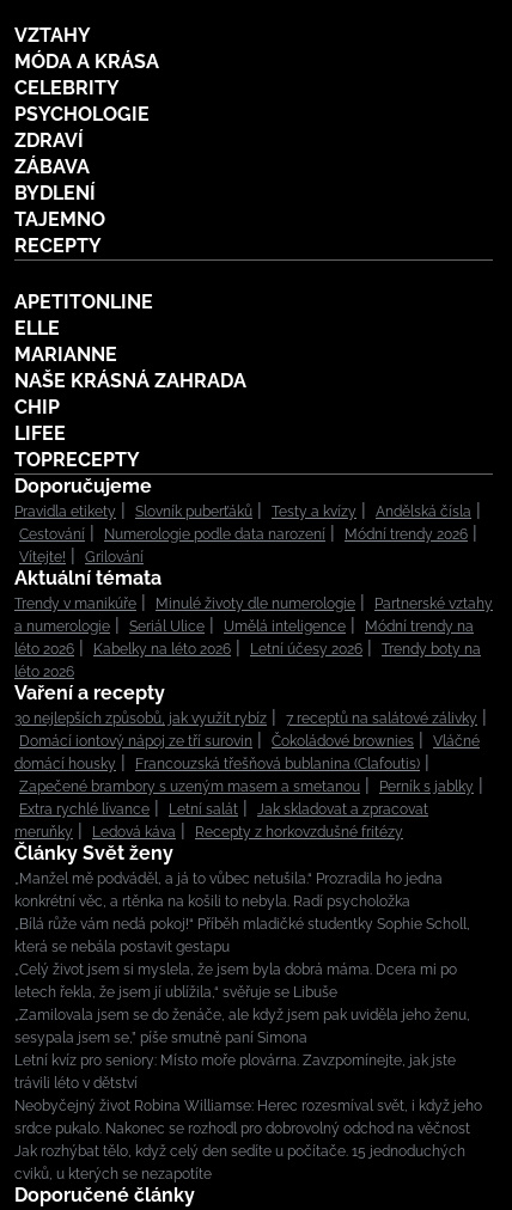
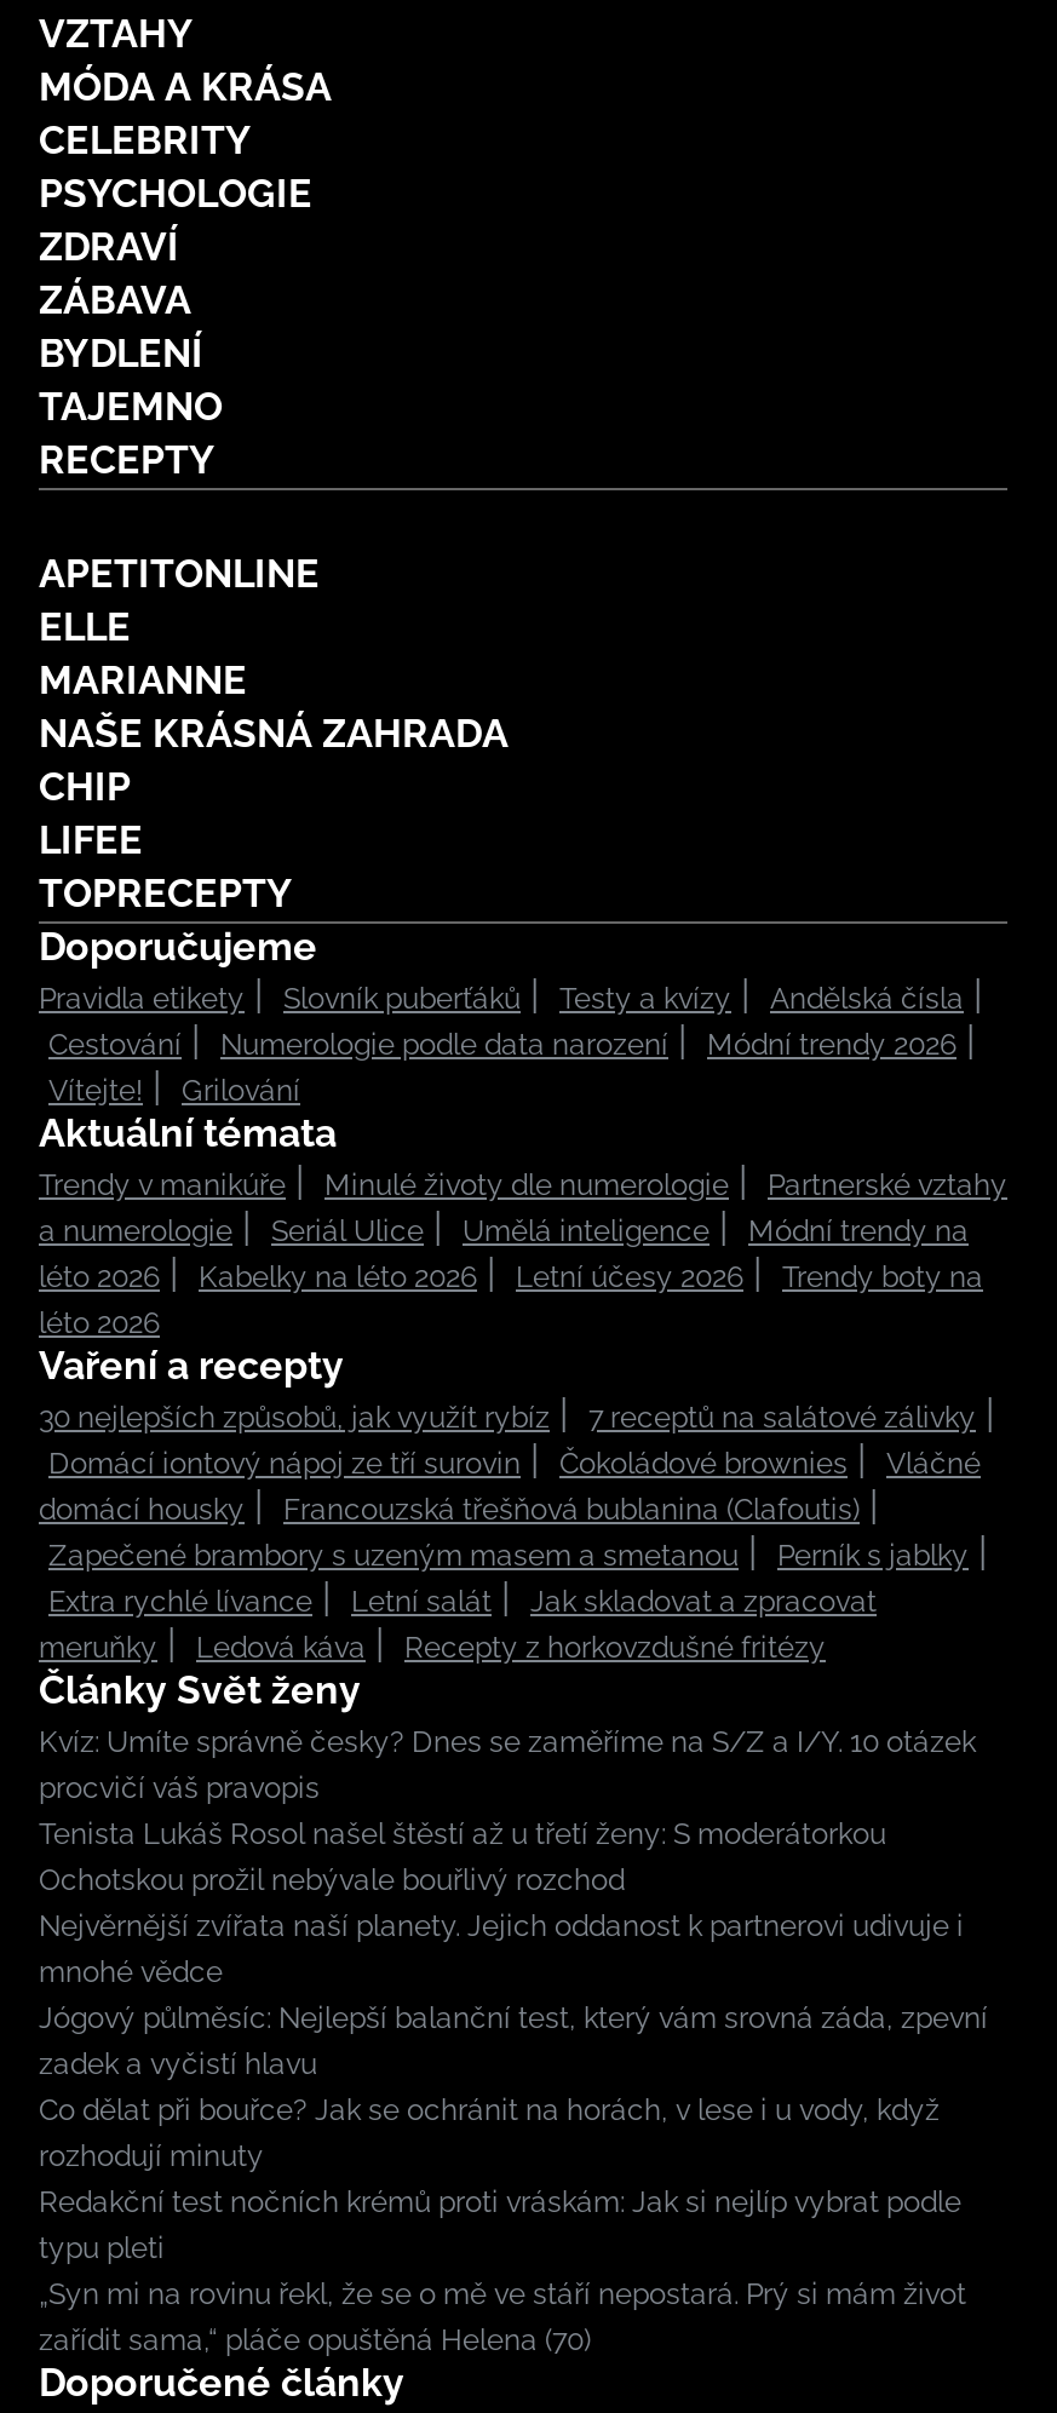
[14,870,482,1182] „Manžel mě podváděl, a já to vůbec netušila.“ Prozradila ho jedna | konkrétní věc, a rtěnka na košili to nebyla. Radí psycholožka | „Bílá růže vám nedá pokoj!“ Příběh mladičké studentky Sophie Scholl, | která se nebála postavit gestapu | „Celý život jsem si myslela, že jsem byla dobrá máma. Dcera mi po | letech řekla, že jsem jí ublížila,“ svěřuje se Libuše | „Zamilovala jsem se do ženáče, ale když jsem pak uviděla jeho ženu, | sesypala jsem se,” píše smutně paní Simona | Letní kvíz pro seniory: Místo moře plovárna. Zavzpomínejte, jak jste | trávili léto v dětství | Neobyčejný život Robina Williamse: Herec rozesmíval svět, i když jeho | srdce pukalo. Nakonec se rozhodl pro dobrovolný odchod na věčnost | Jak rozhýbat tělo, když celý den sedíte u počítače. 15 jednoduchých | cviků, u kterých se nezapotíte -> [39,1725,988,2357] Kvíz: Umíte správně česky? Dnes se zaměříme na S/Z a I/Y. 10 otázek | procvičí váš pravopis | Tenista Lukáš Rosol našel štěstí až u třetí ženy: S moderátorkou | Ochotskou prožil nebývale bouřlivý rozchod | Nejvěrnější zvířata naší planety. Jejich oddanost k partnerovi udivuje i | mnohé vědce | Jógový půlměsíc: Nejlepší balanční test, který vám srovná záda, zpevní | zadek a vyčistí hlavu | Co dělat při bouřce? Jak se ochránit na horách, v lese i u vody, když | rozhodují minuty | Redakční test nočních krémů proti vráskám: Jak si nejlíp vybrat podle | typu pleti | „Syn mi na rovinu řekl, že se o mě ve stáří nepostará. Prý si mám život | zařídit sama,“ pláče opuštěná Helena (70)

